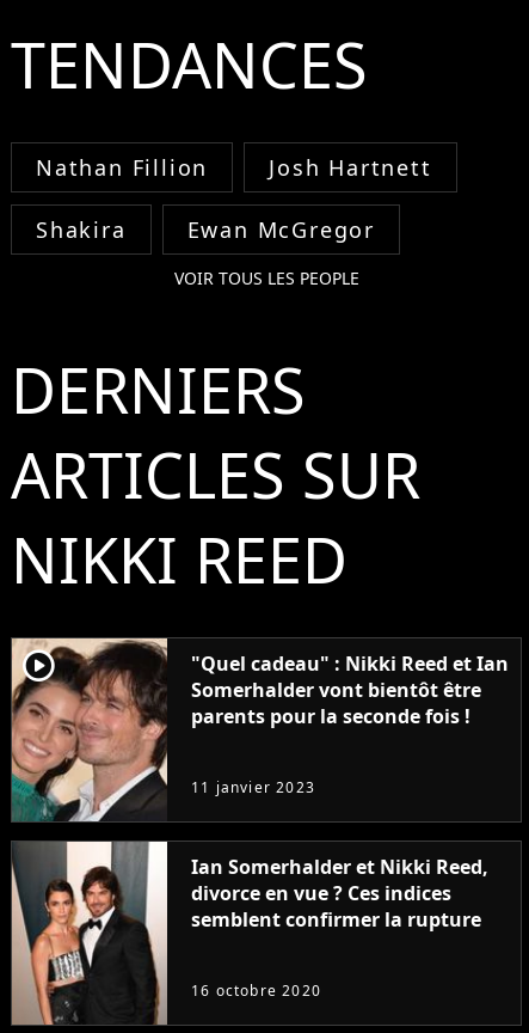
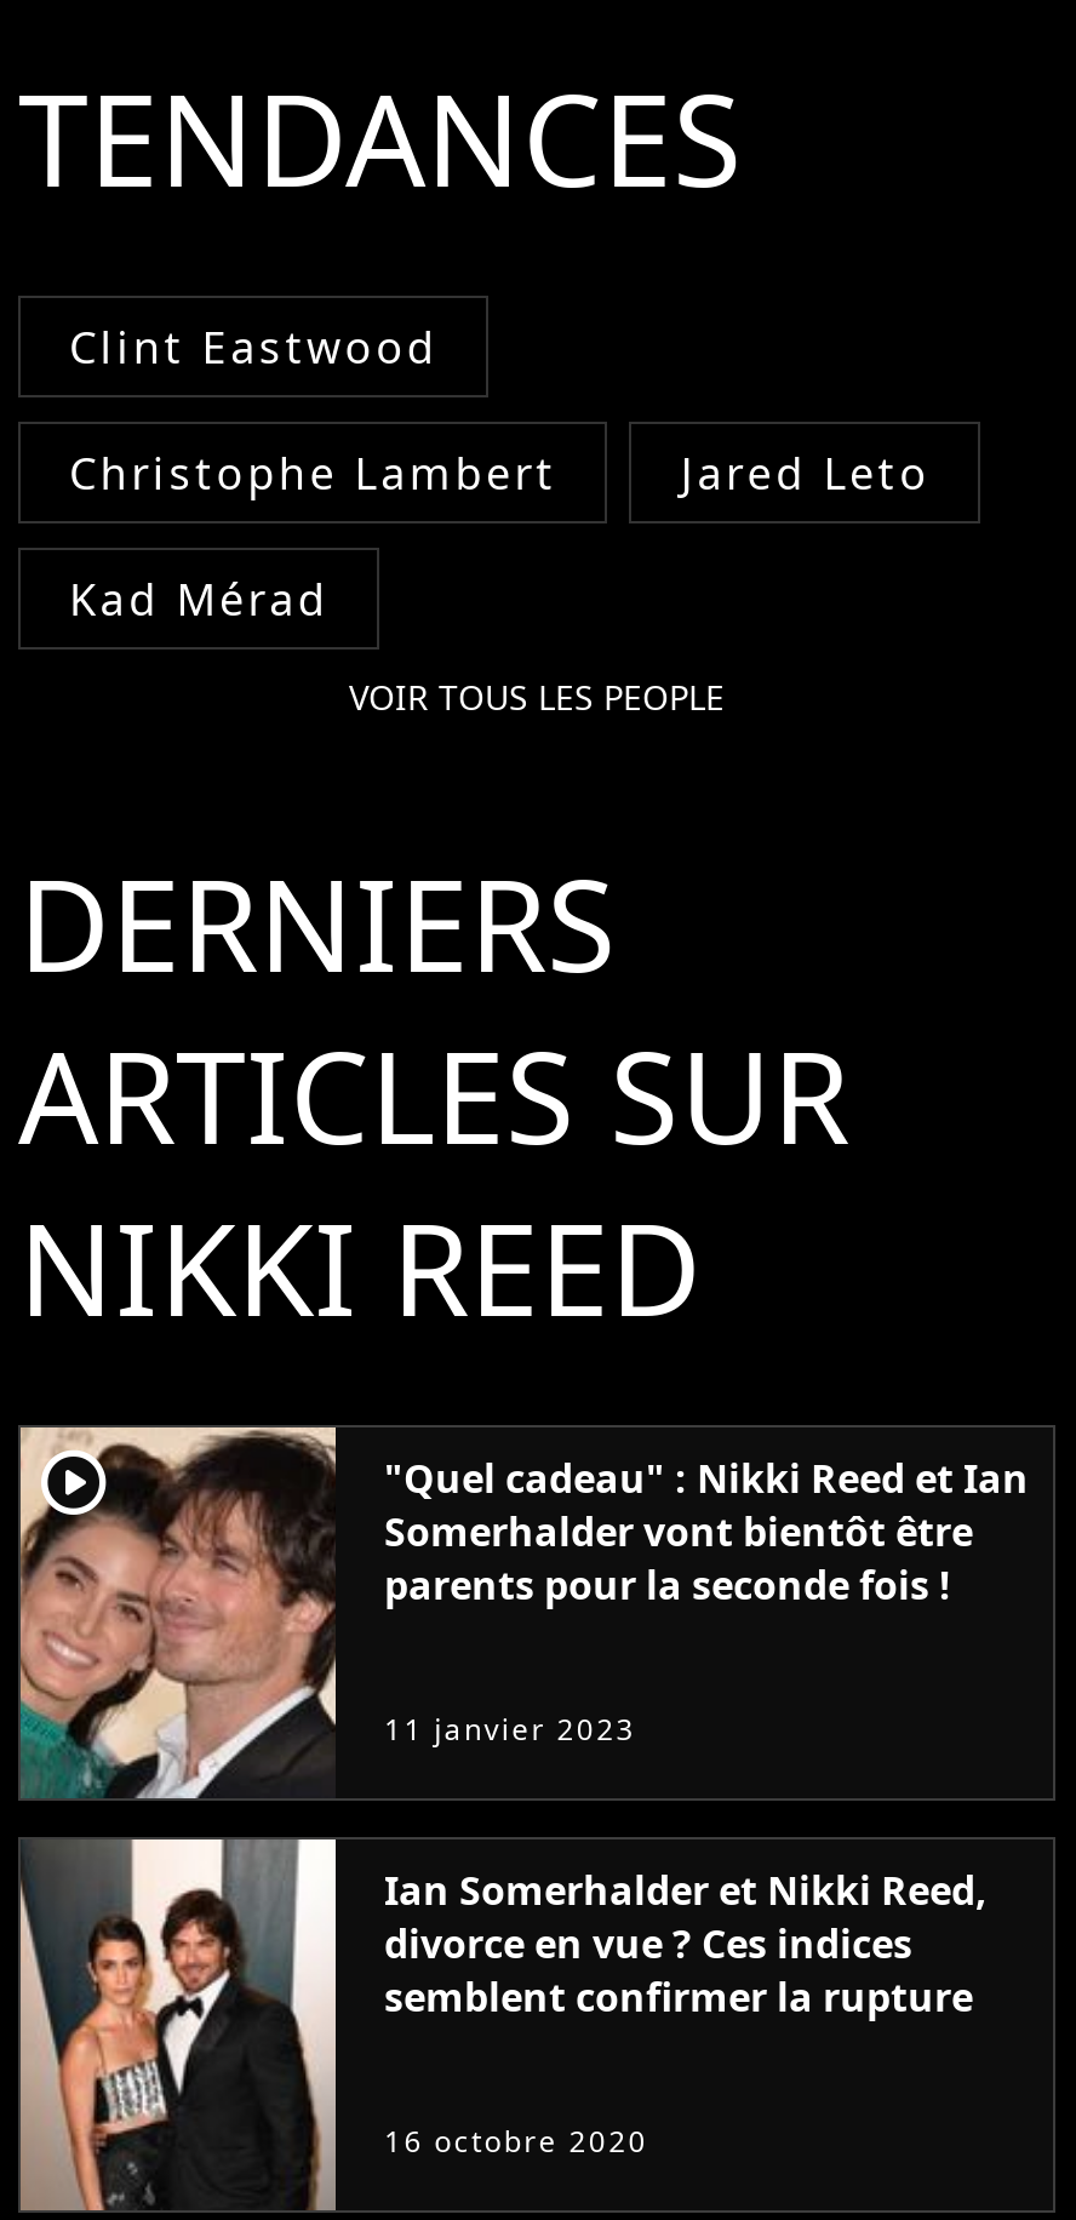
[36,153,432,244] Nathan Fillion | Josh Hartnett | Shakira | Ewan McGregor -> [69,317,930,627] Clint Eastwood | Christophe Lambert | Jared Leto | Kad Mérad

